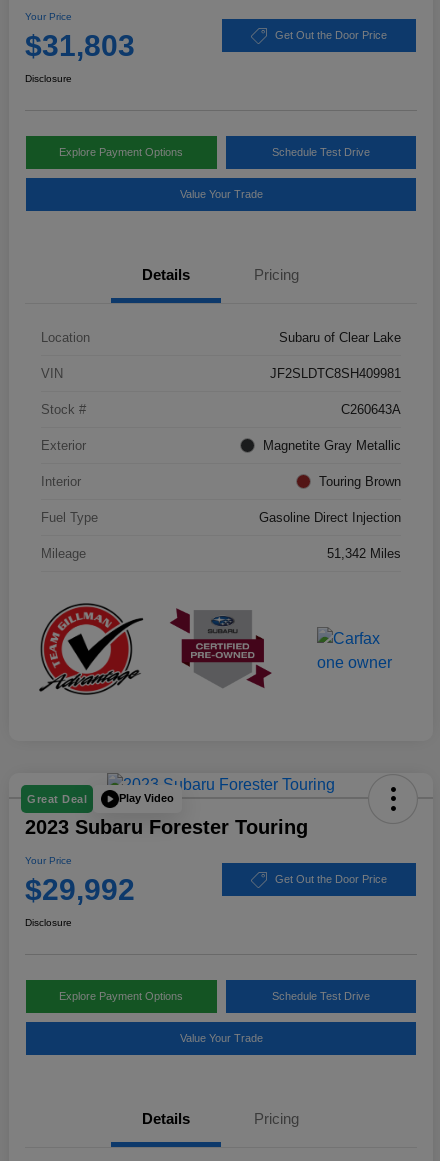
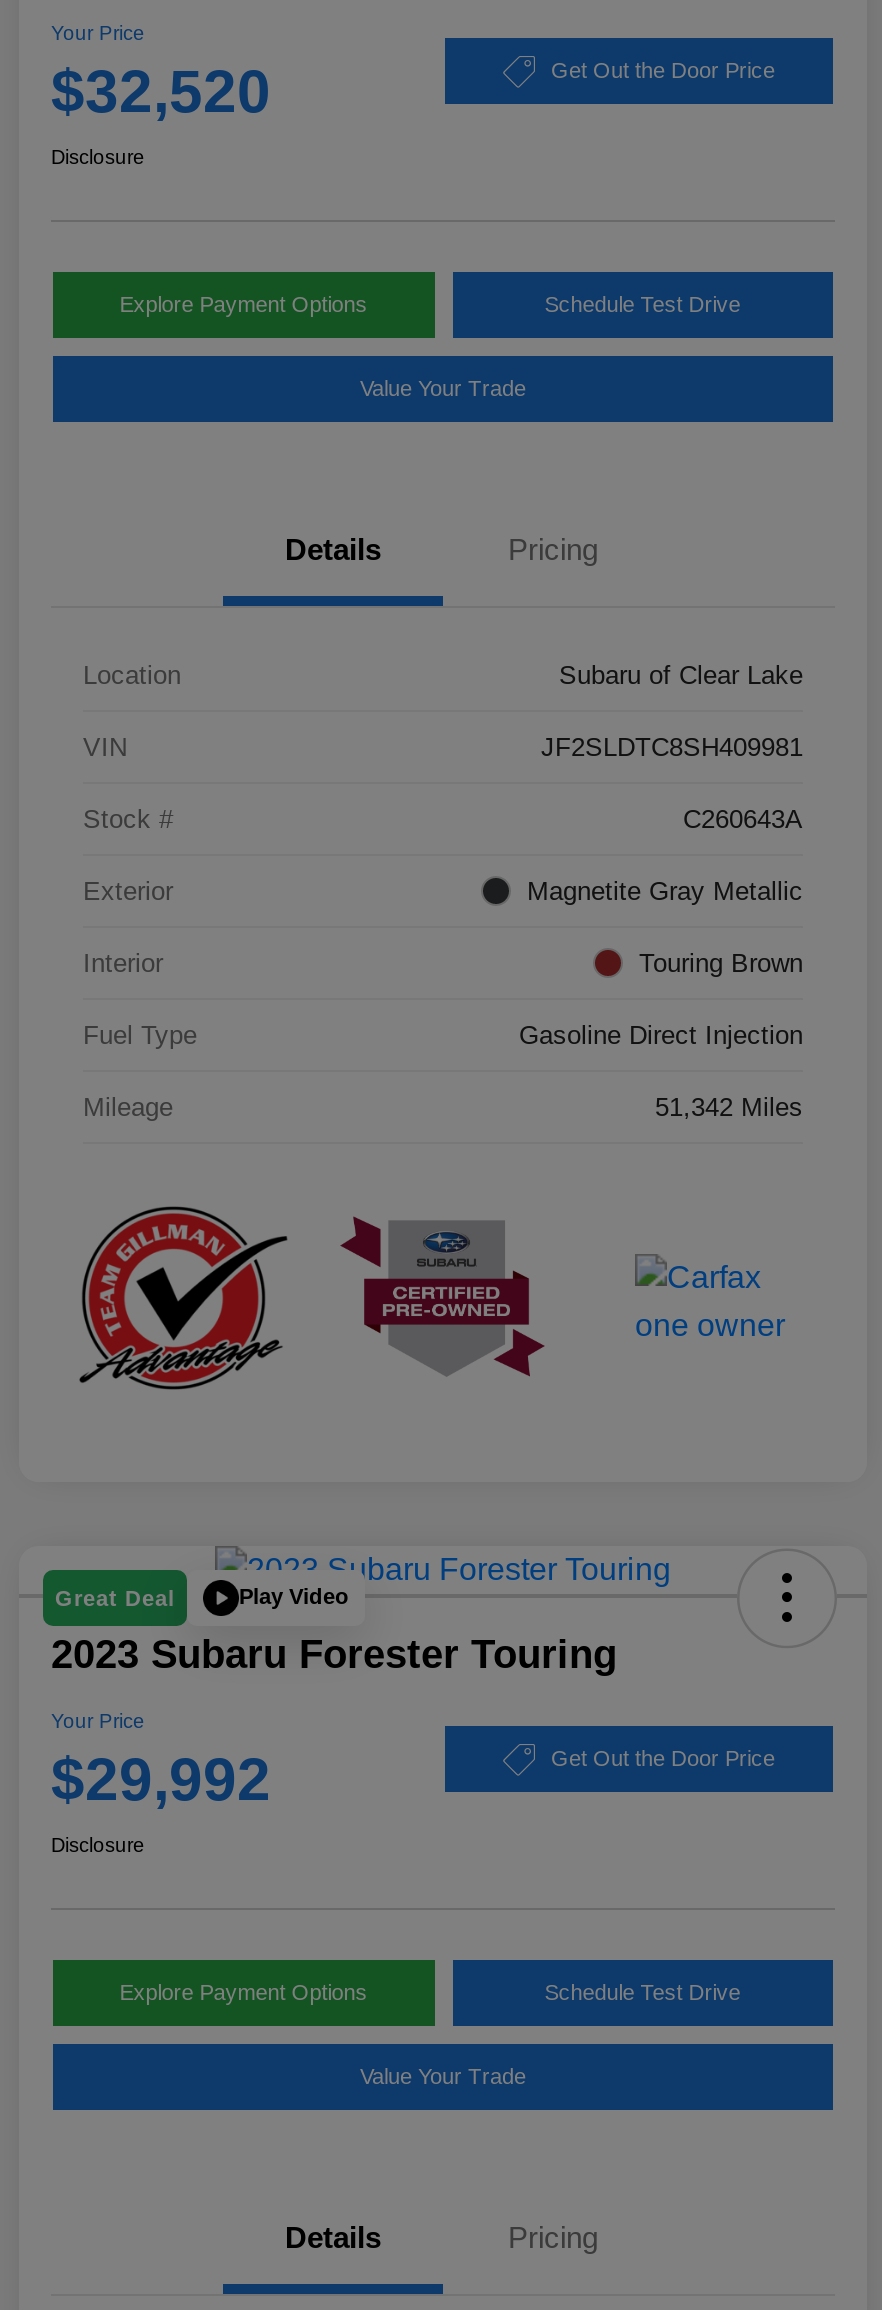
[25,29,135,62] $31,803 -> [51,58,271,124] $32,520

